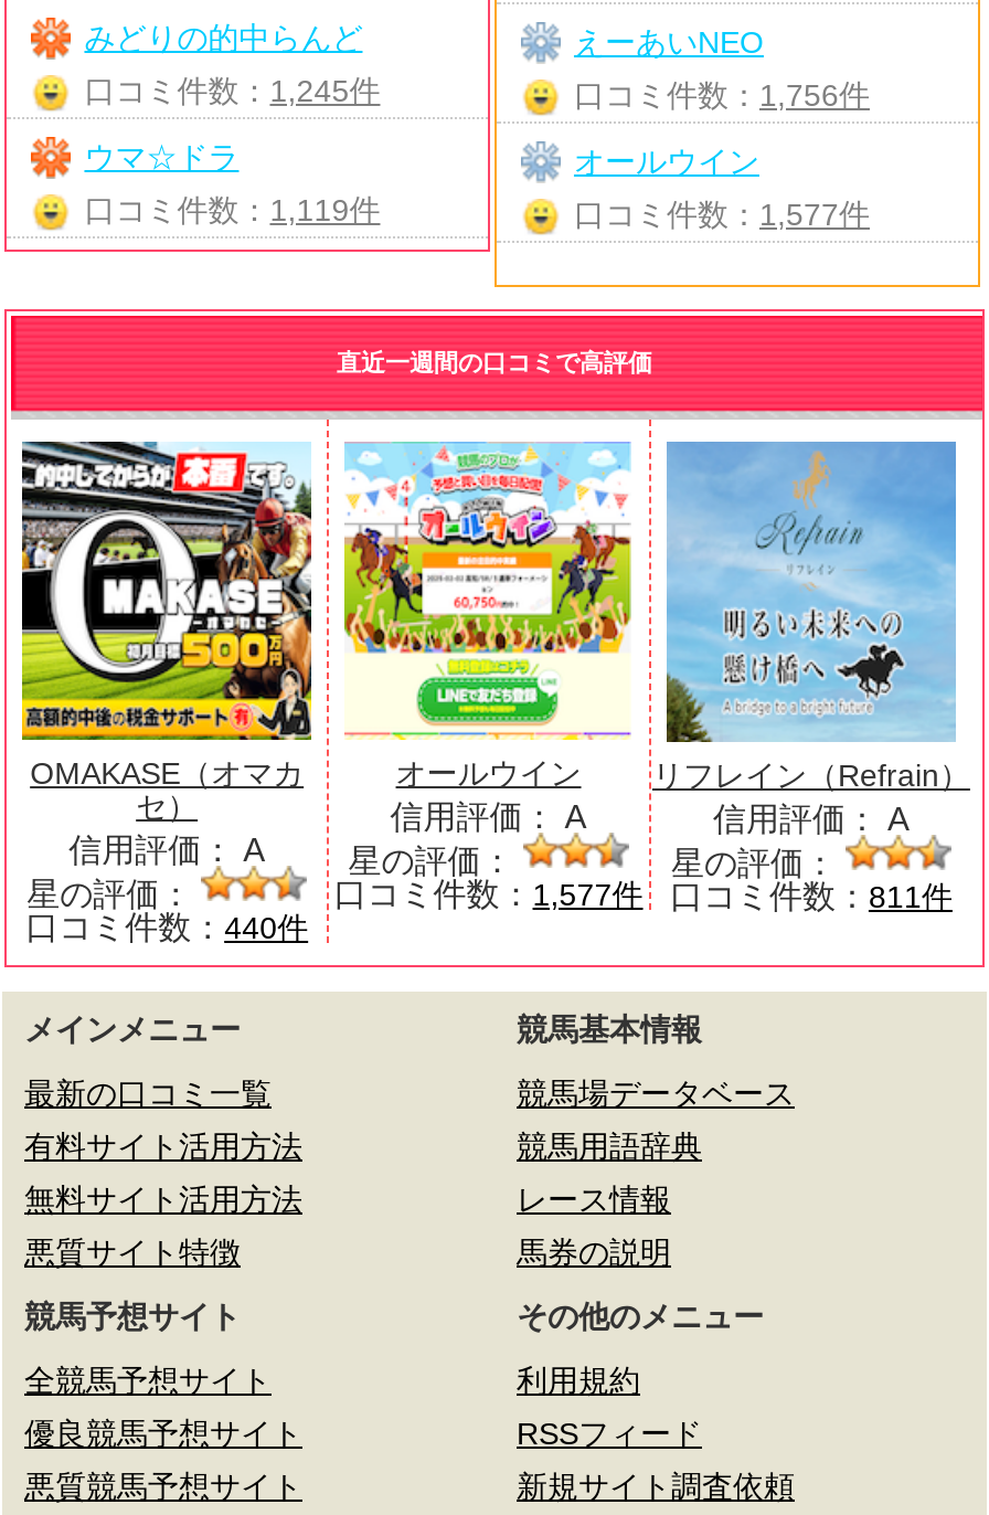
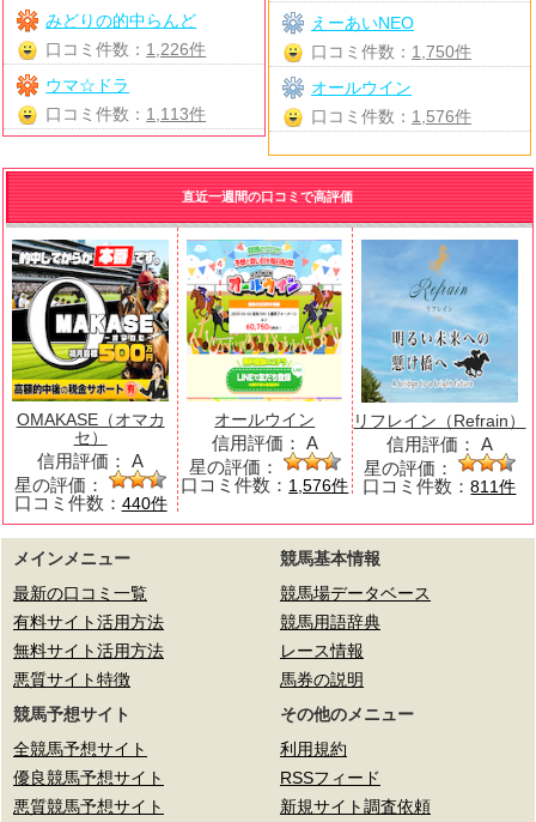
[84,73,380,108] 口コミ件数：1,245件 -> [46,40,206,59] 口コミ件数：1,226件
[574,77,870,113] 口コミ件数：1,756件 -> [311,42,471,61] 口コミ件数：1,750件
[84,192,380,227] 口コミ件数：1,119件 -> [46,104,206,123] 口コミ件数：1,113件
[574,197,870,232] 口コミ件数：1,577件 -> [311,107,471,126] 口コミ件数：1,576件
[334,875,643,912] 口コミ件数：1,577件 -> [181,475,349,495] 口コミ件数：1,576件

